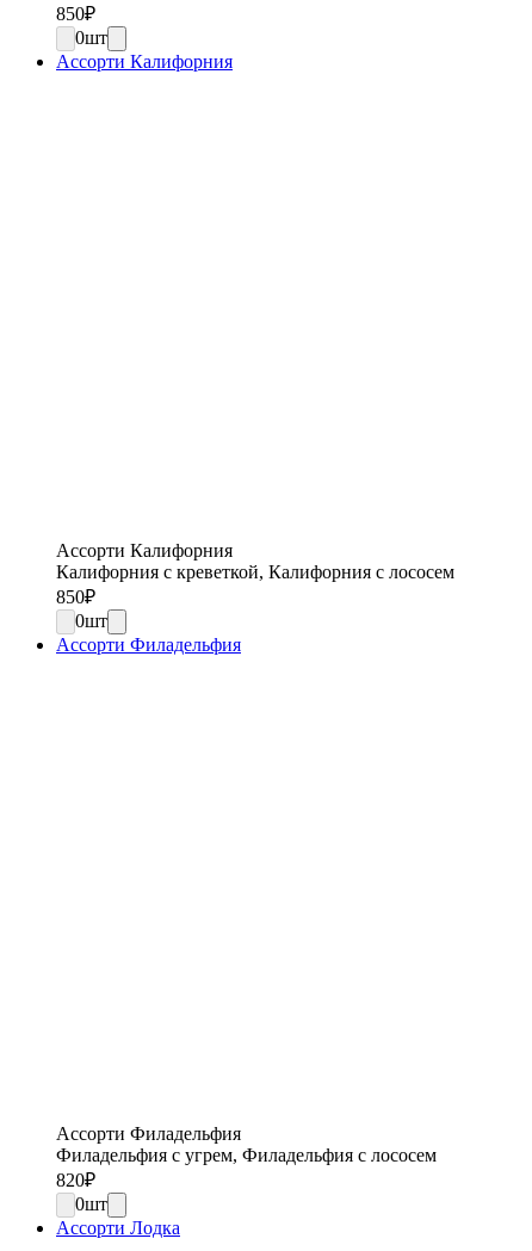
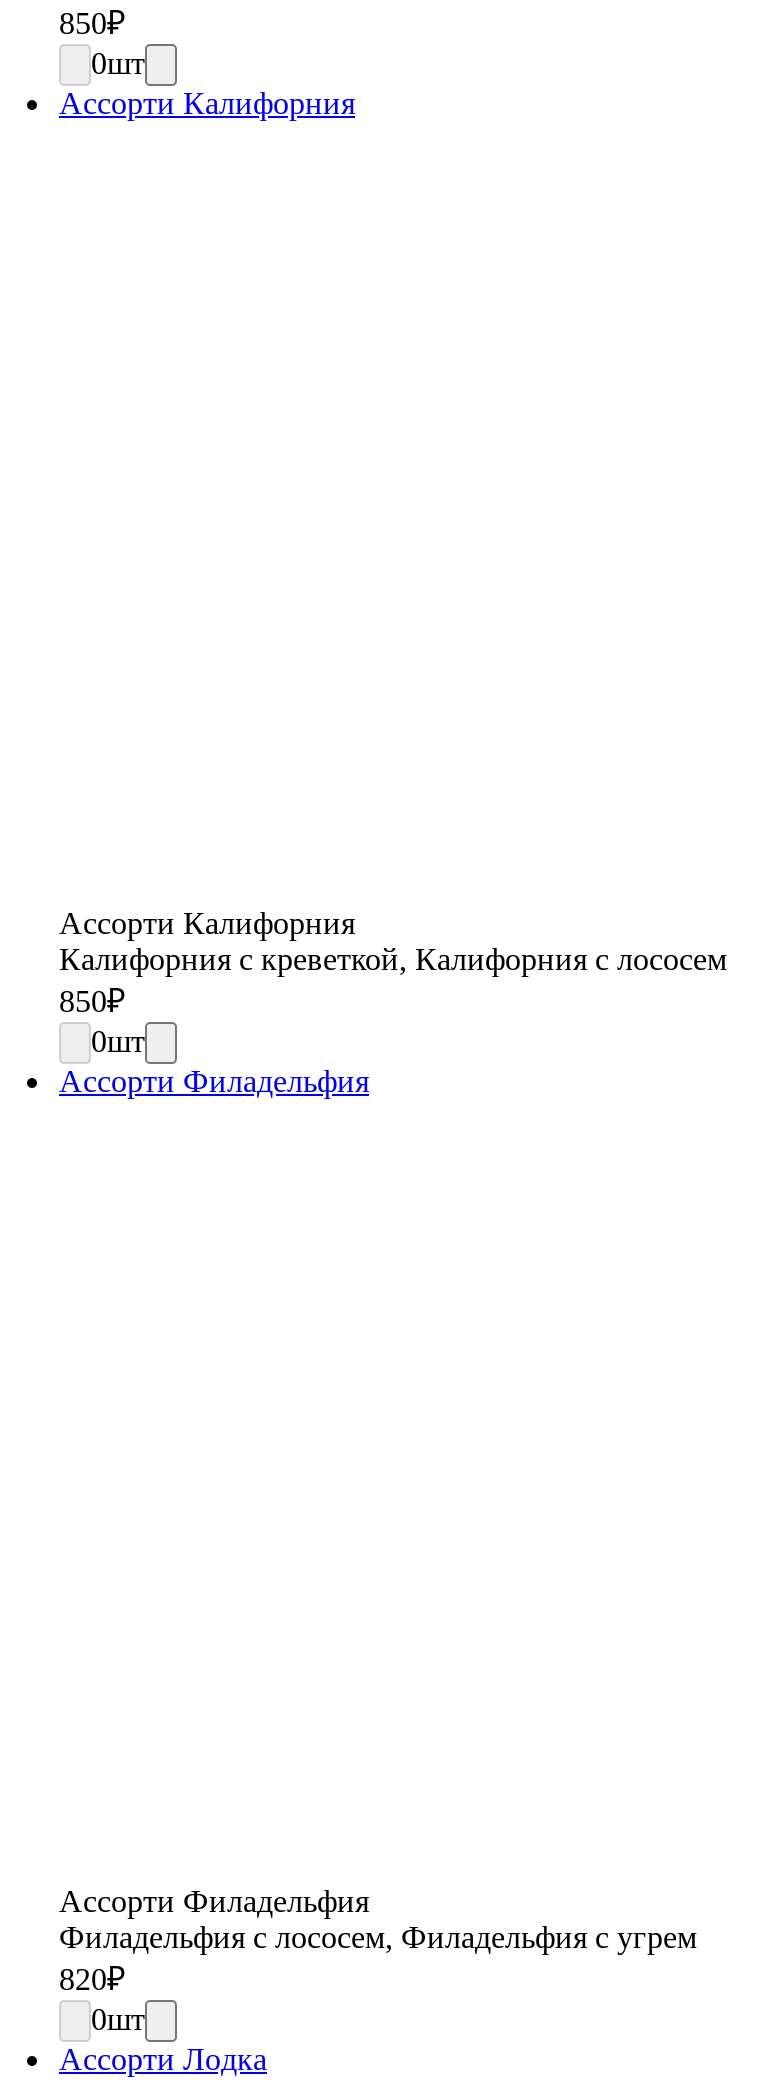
[56,1145,437,1165] Филадельфия с угрем, Филадельфия с лососем -> [59,1920,697,1954] Филадельфия с лососем, Филадельфия с угрем

